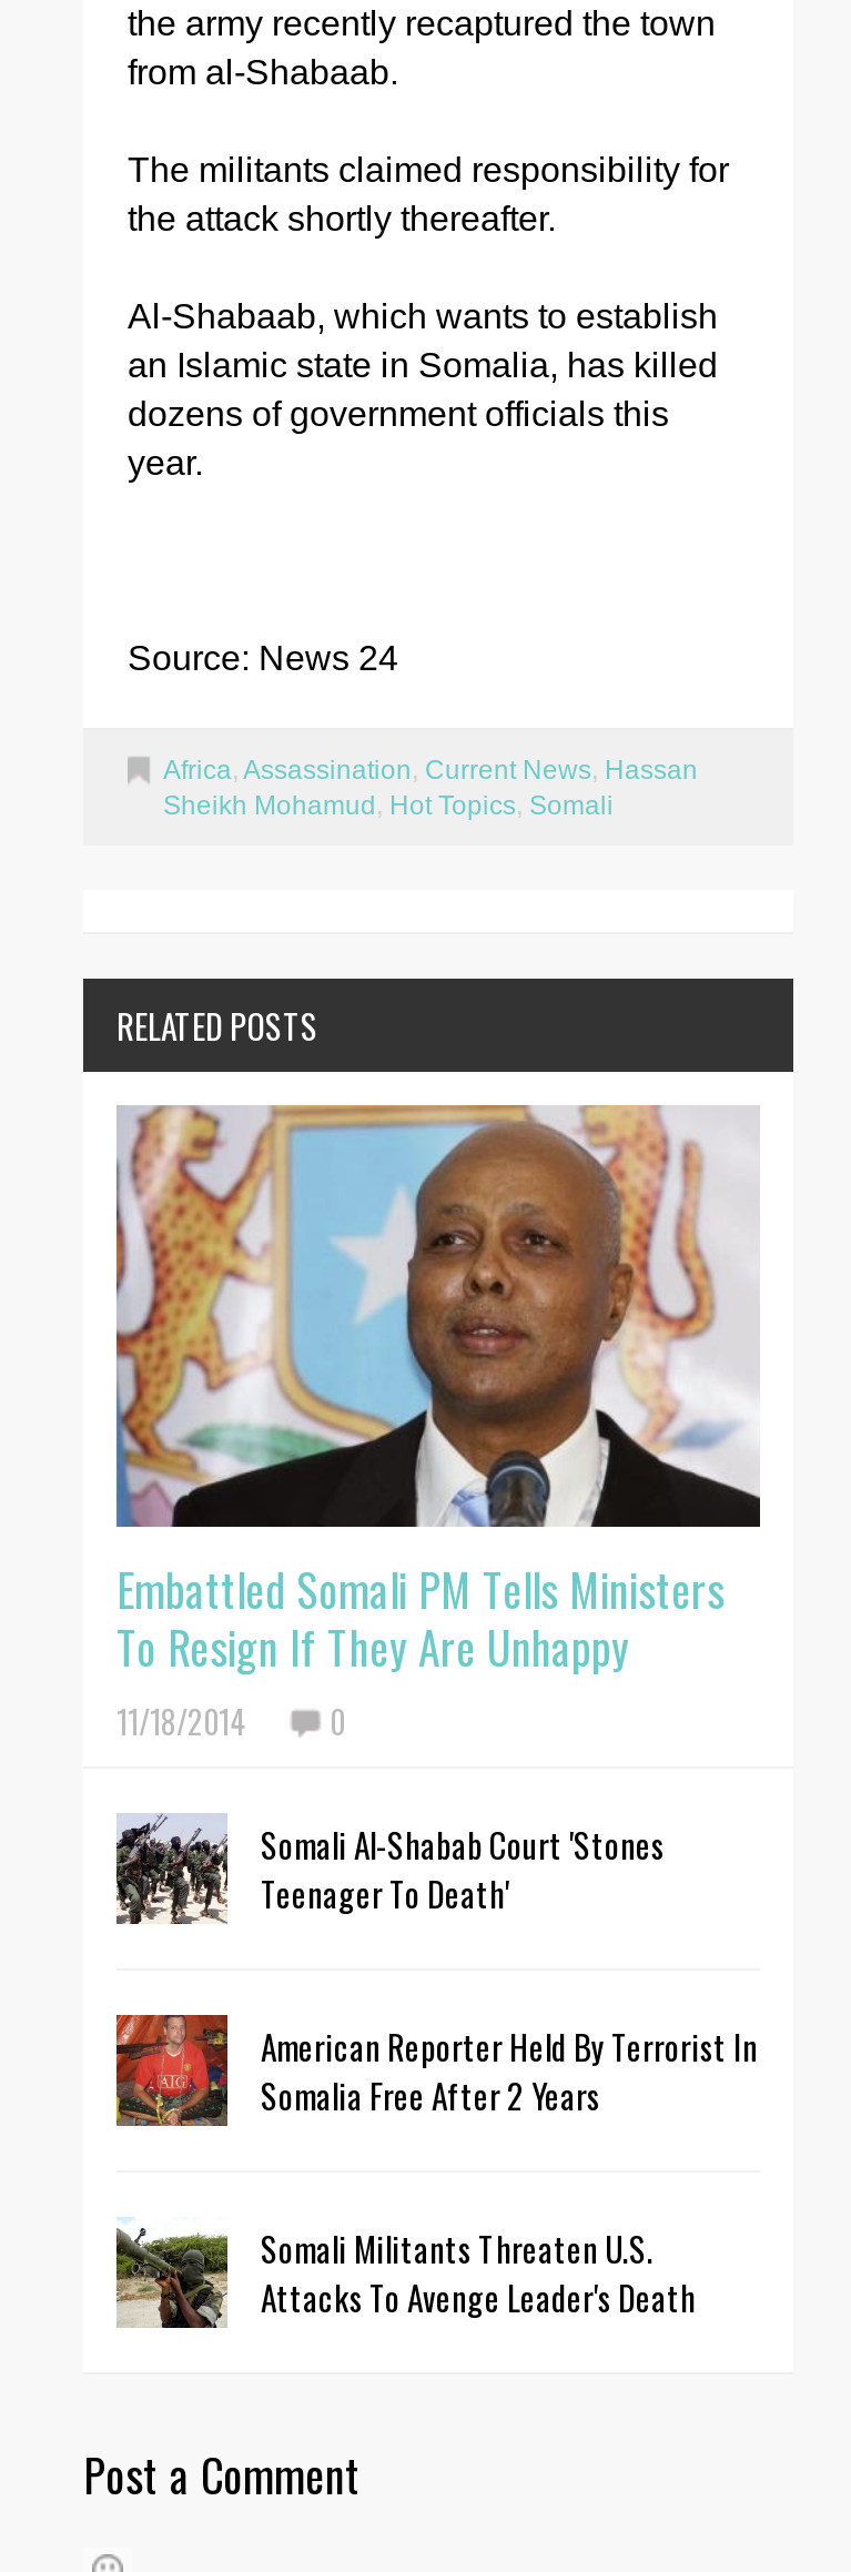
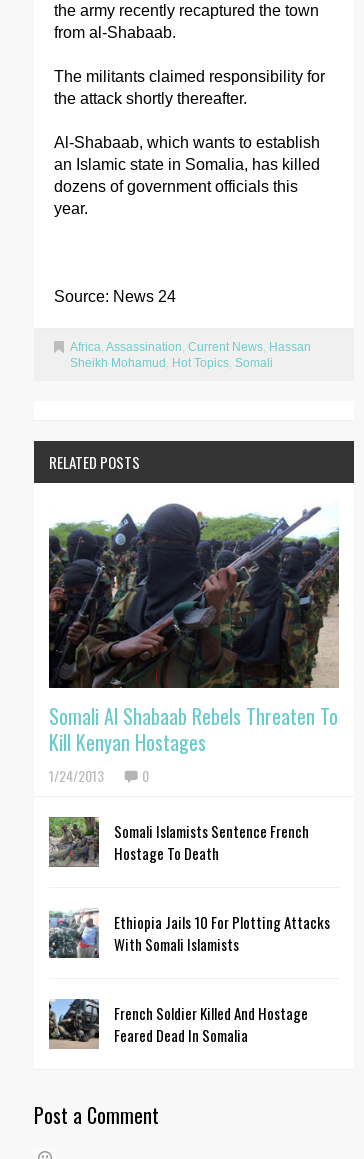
[114,1103,760,1745] [image] | Embattled Somali PM Tells Ministers | To Resign If They Are Unhappy | 11/18/2014 -> [48,498,340,786] [image] | Somali Al Shabaab Rebels Threaten To | Kill Kenyan Hostages | 1/24/2013
[116,1813,665,1924] [image] | Somali Al-Shabab Court 'Stones | Teenager To Death' -> [48,816,309,868] [image] | Somali Islamists Sentence French | Hostage To Death
[114,2013,758,2128] [image] | American Reporter Held By Terrorist In | Somalia Free After 2 Years -> [48,908,330,959] [image] | Ethiopia Jails 10 For Plotting Attacks | With Somali Islamists
[114,2217,696,2330] [image] | Somali Militants Threaten U.S. | Attacks To Avenge Leader's Death -> [48,998,308,1049] [image] | French Soldier Killed And Hostage | Feared Dead In Somalia

